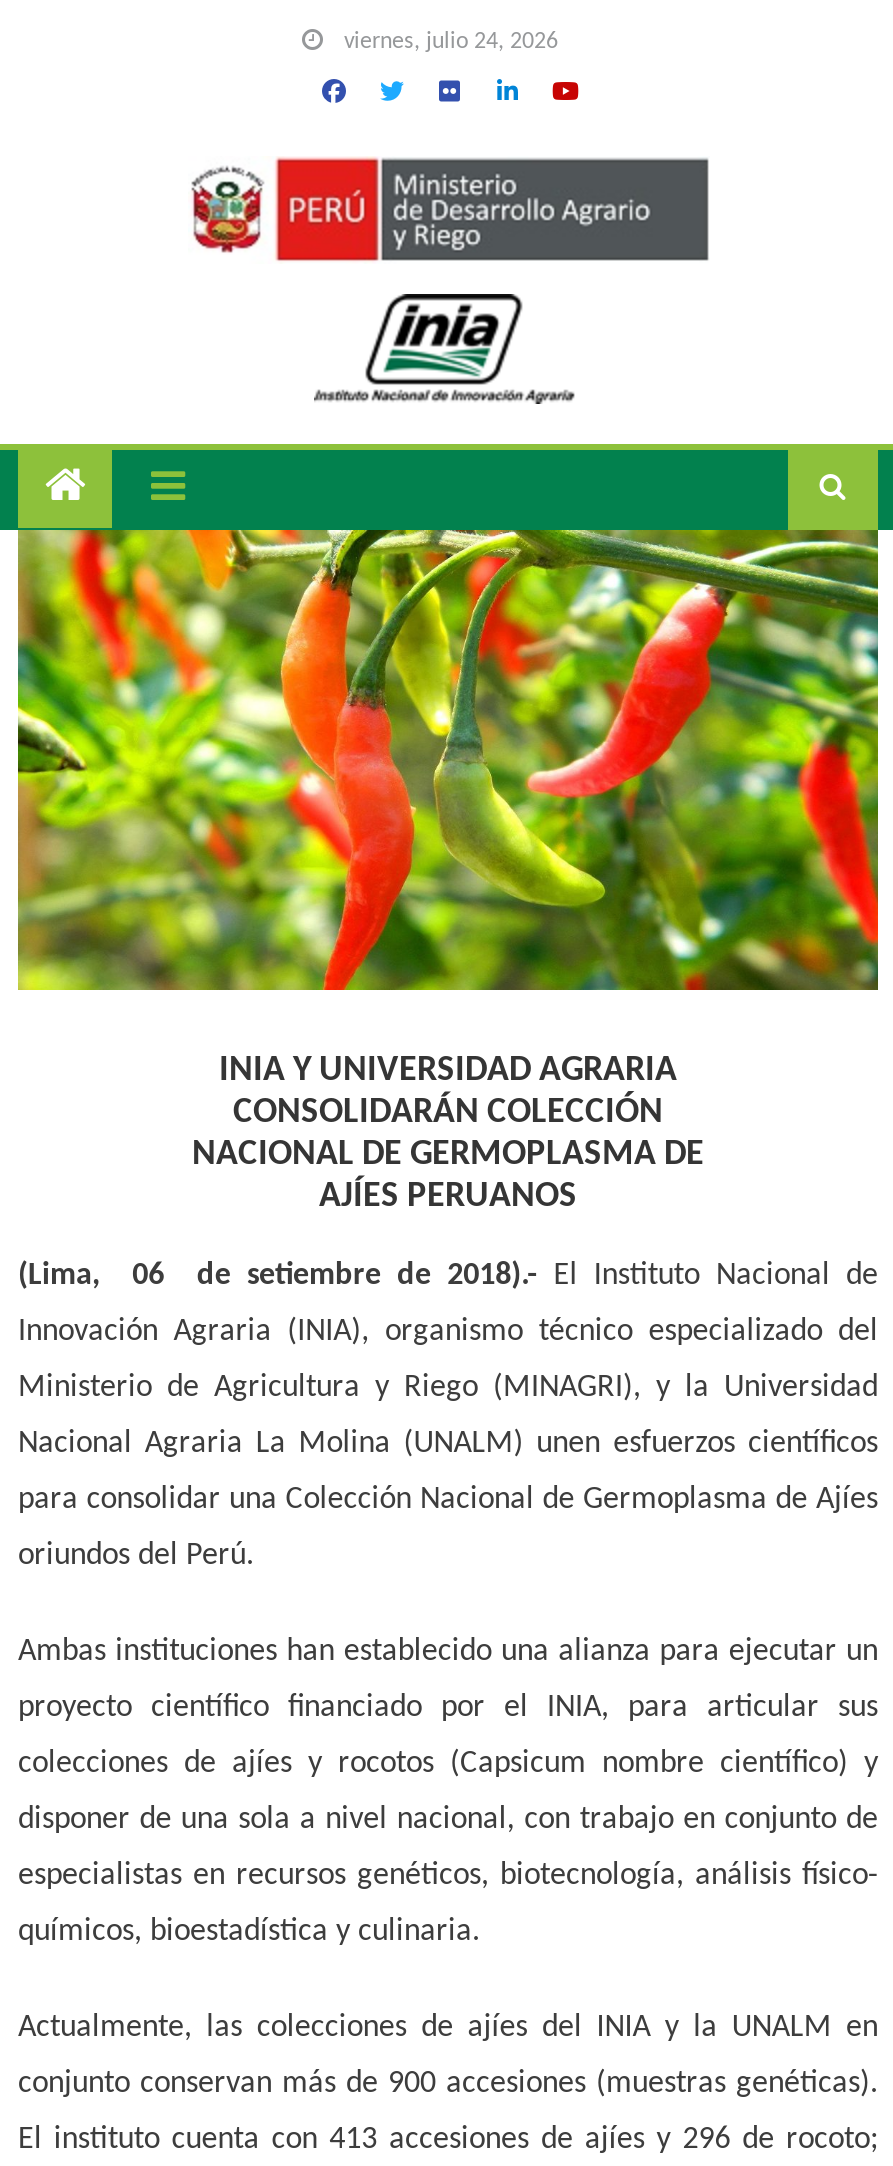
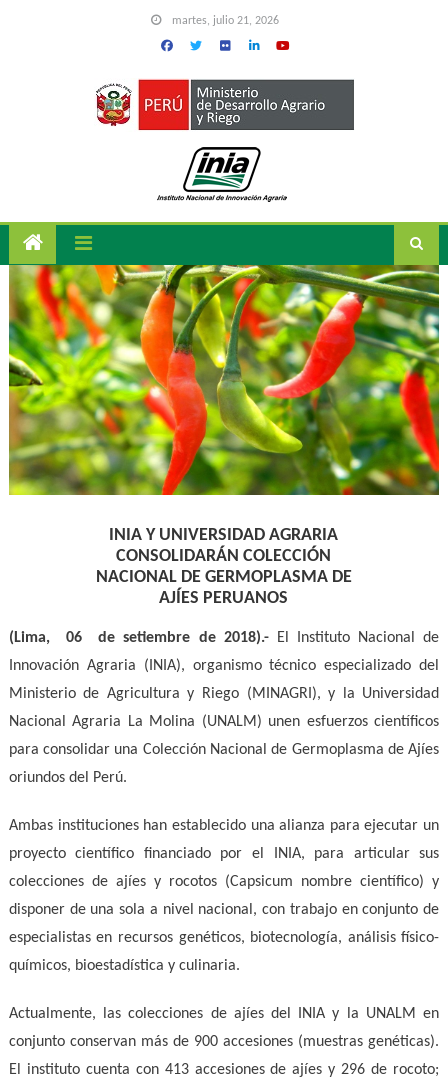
[338,30,558,54] viernes, julio 24, 2026 -> [169,15,279,27] martes, julio 21, 2026

